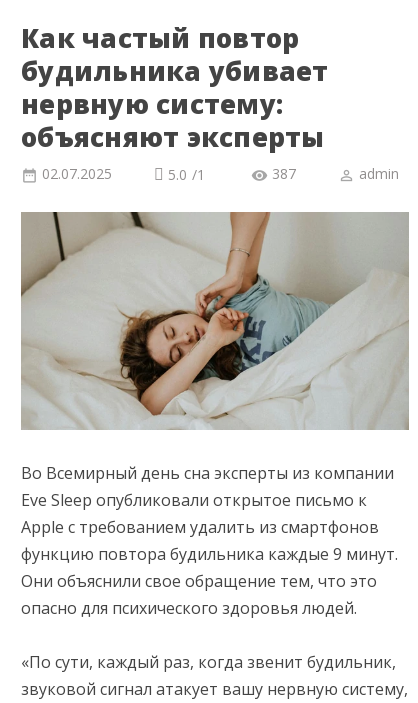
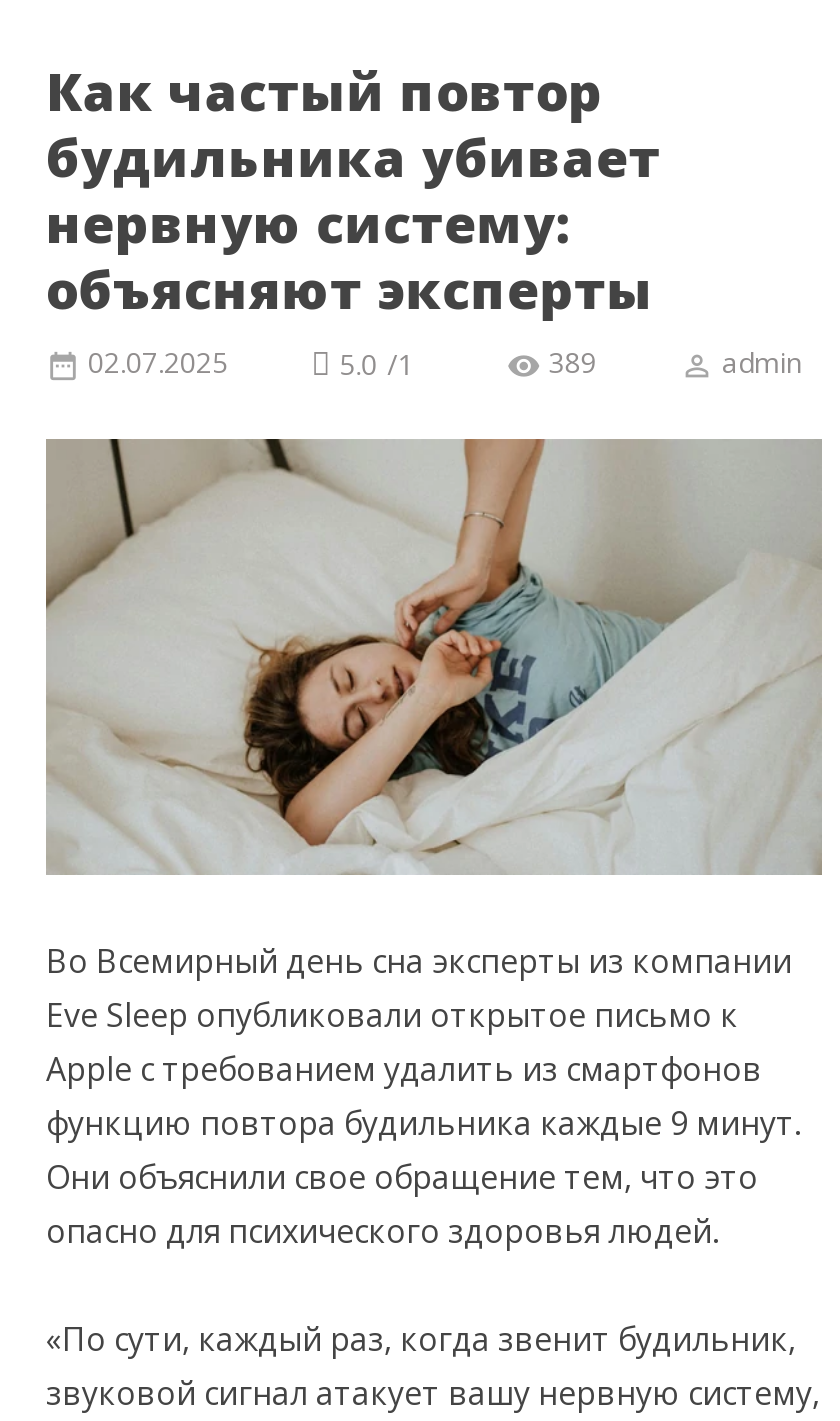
[272,164,296,183] 387 -> [549,343,597,381] 389

